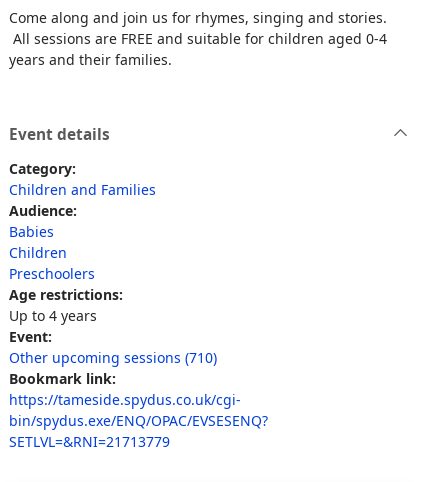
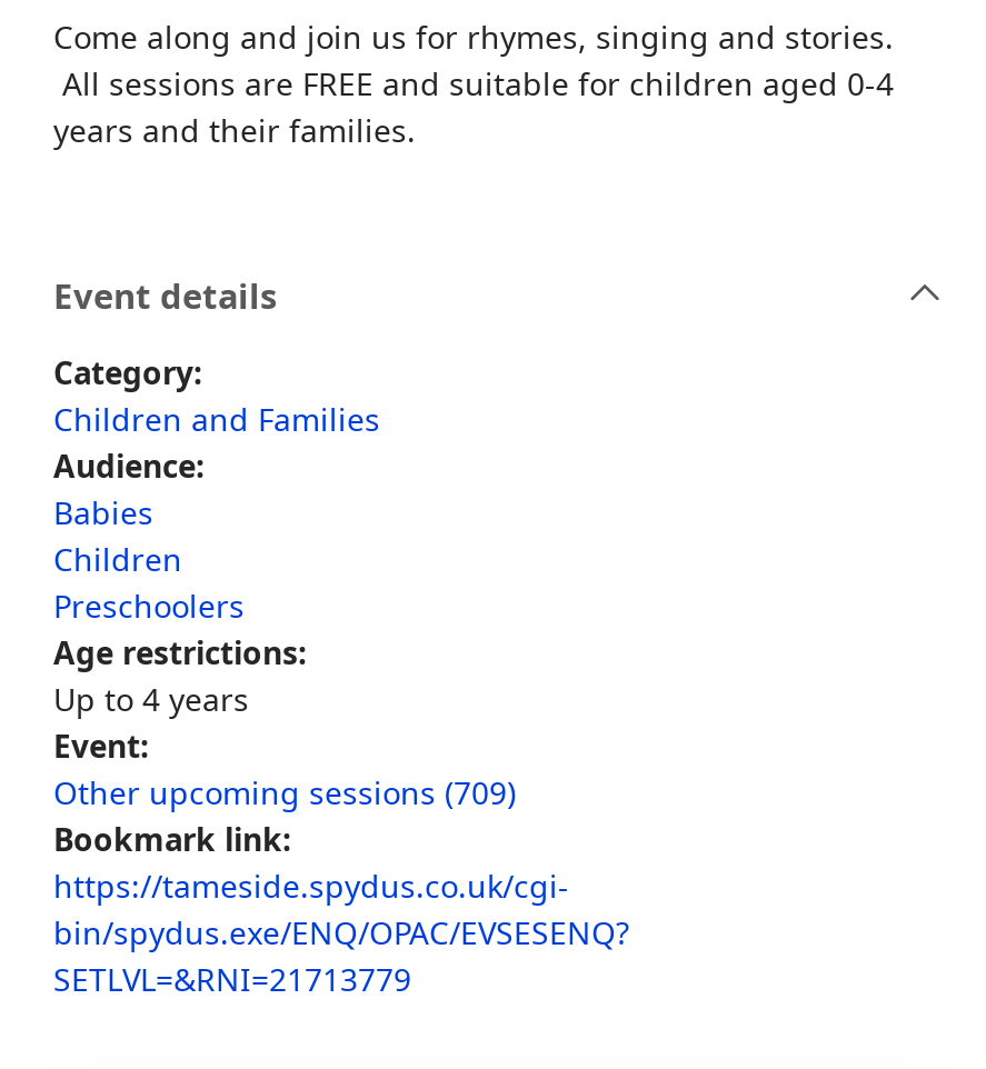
[8,347,216,366] Other upcoming sessions (710) -> [53,770,516,812] Other upcoming sessions (709)

